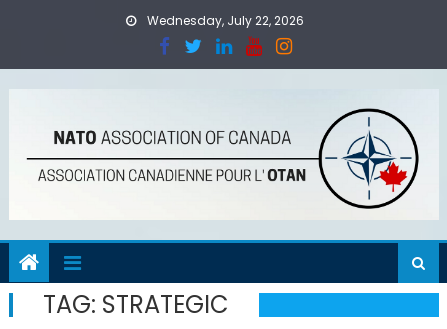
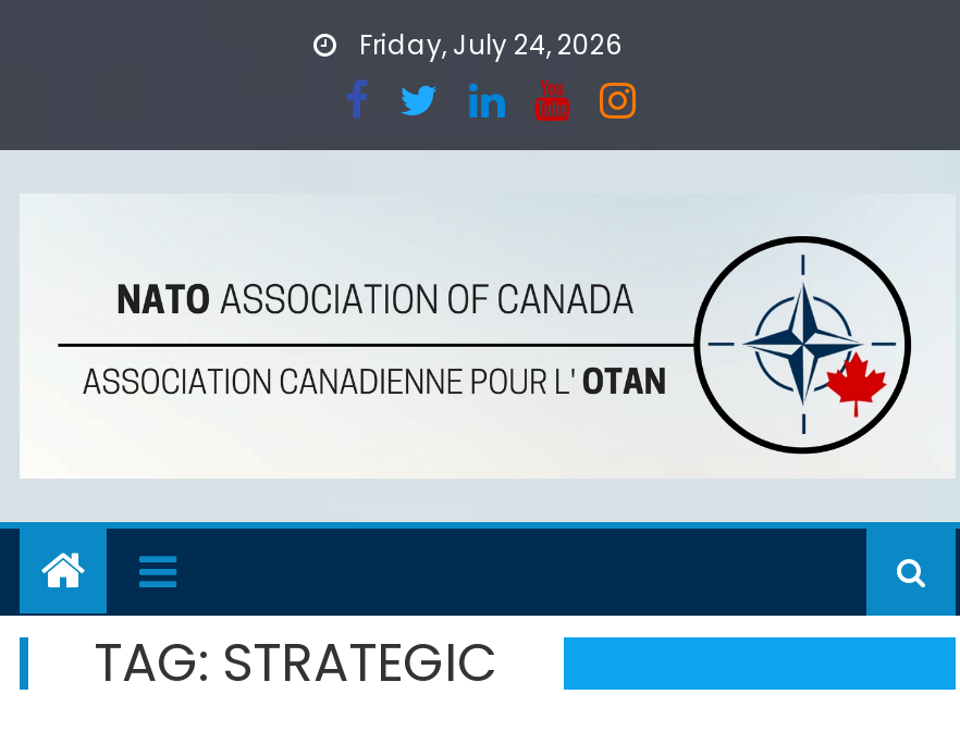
[144,12,304,29] Wednesday, July 22, 2026 -> [353,26,623,63] Friday, July 24, 2026

